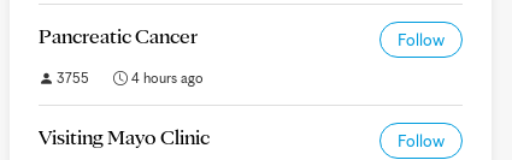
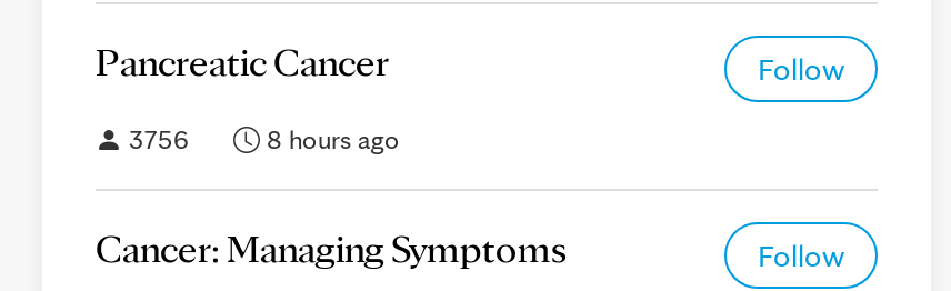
[53,69,204,87] 3755 | 4 hours ago -> [122,122,400,155] 3756 | 8 hours ago
[39,124,210,149] Visiting Mayo Clinic -> [96,224,567,271] Cancer: Managing Symptoms

